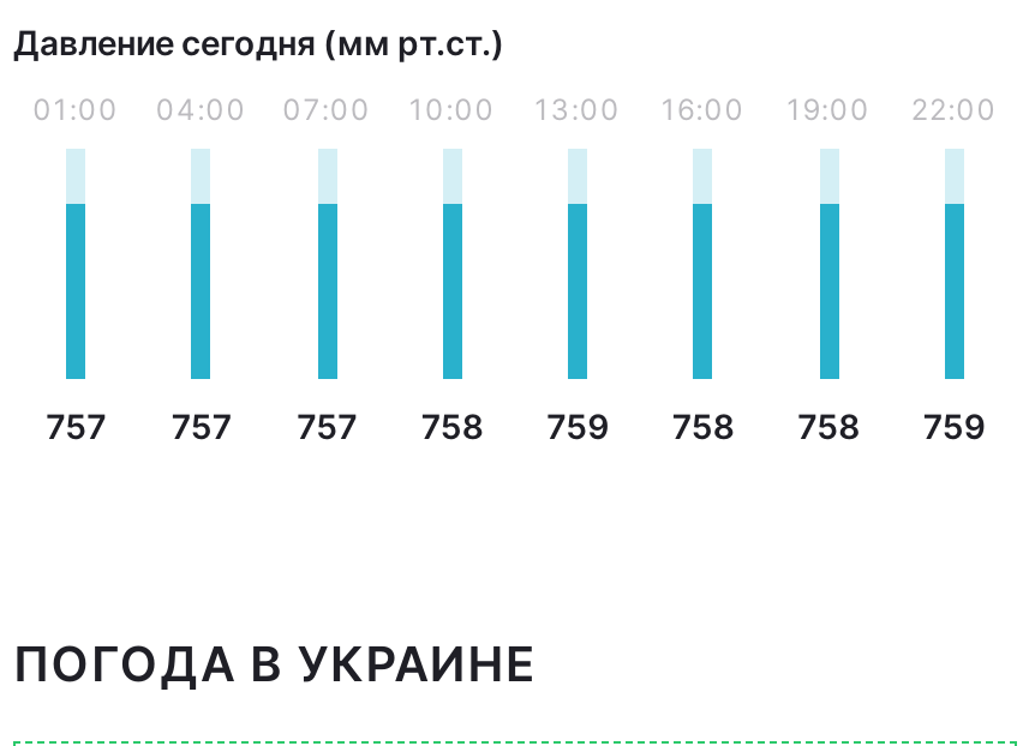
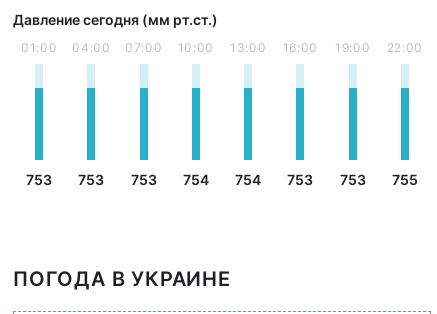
[46,405,106,446] 757 -> [26,171,52,188] 753
[171,405,231,446] 757 -> [78,171,104,188] 753
[297,405,357,446] 757 -> [131,171,157,188] 753
[421,405,484,446] 758 -> [183,171,209,188] 754
[547,405,609,446] 759 -> [235,171,261,188] 754
[672,405,735,446] 758 -> [287,171,313,188] 753
[798,405,860,446] 758 -> [340,171,366,188] 753
[923,405,986,446] 759 -> [392,171,418,188] 755

